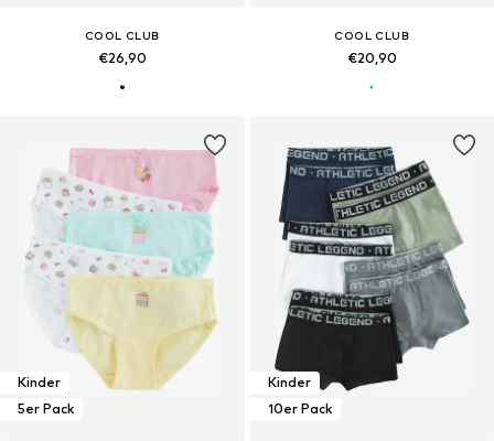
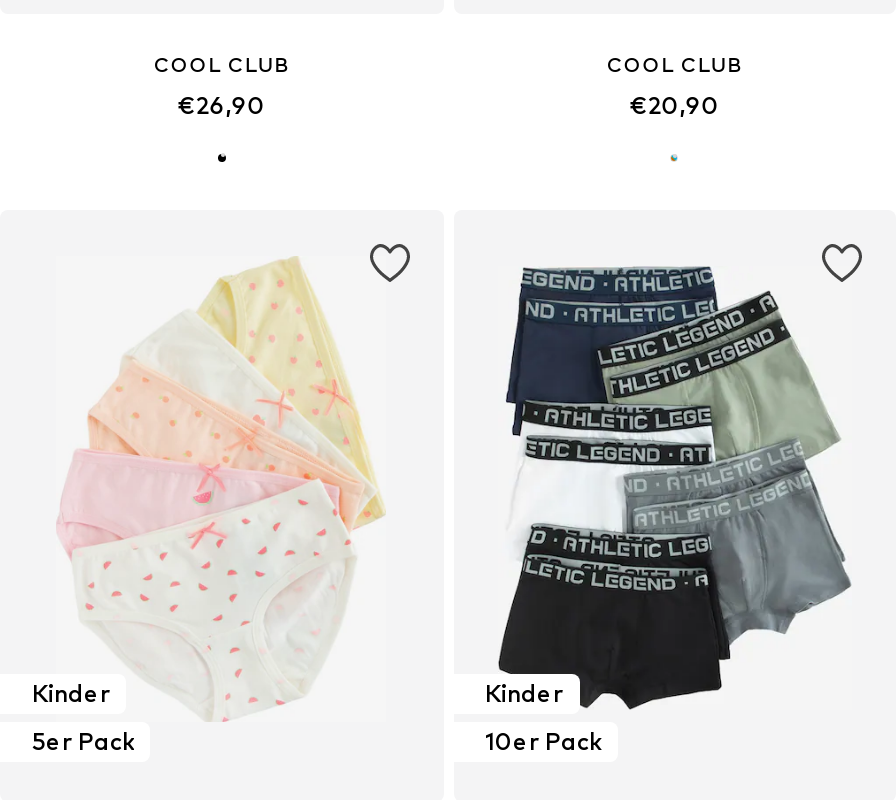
[25,142,219,396] [image] -> [48,256,396,722] [image]

